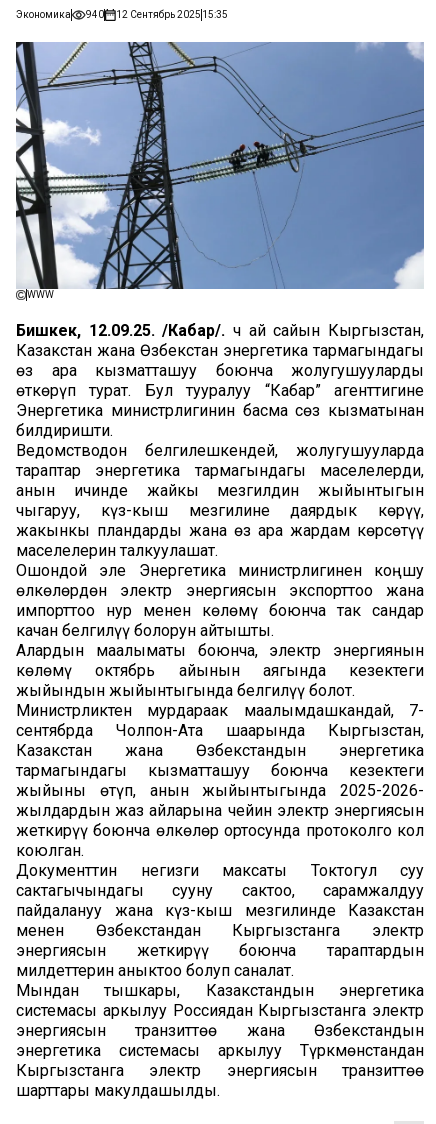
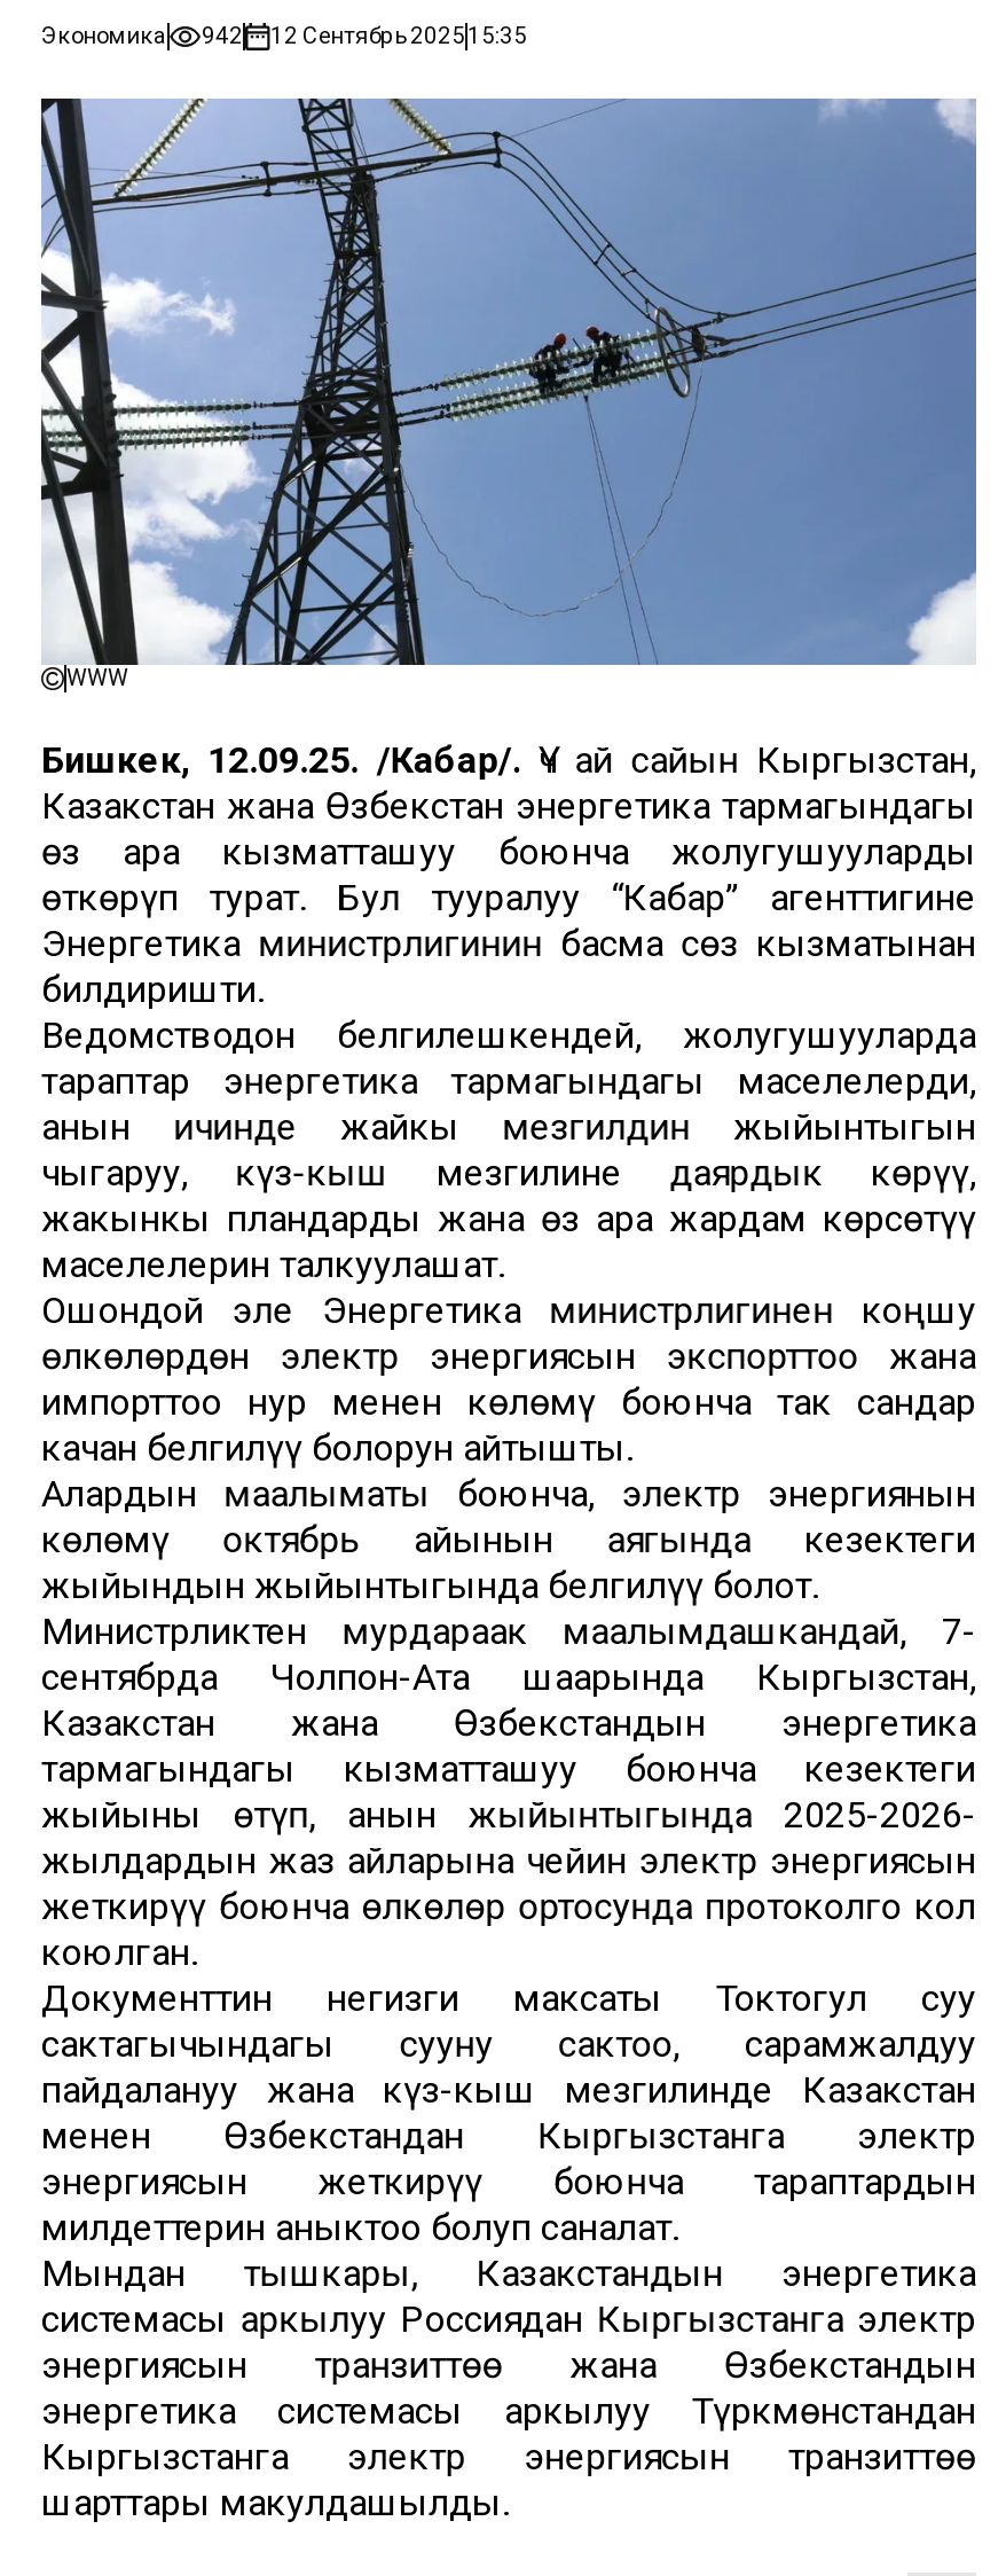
[16,9,228,20] Экономика 940 12 Сентябрь 202515:35 -> [41,22,527,47] Экономика 942 12 Сентябрь 202515:35

